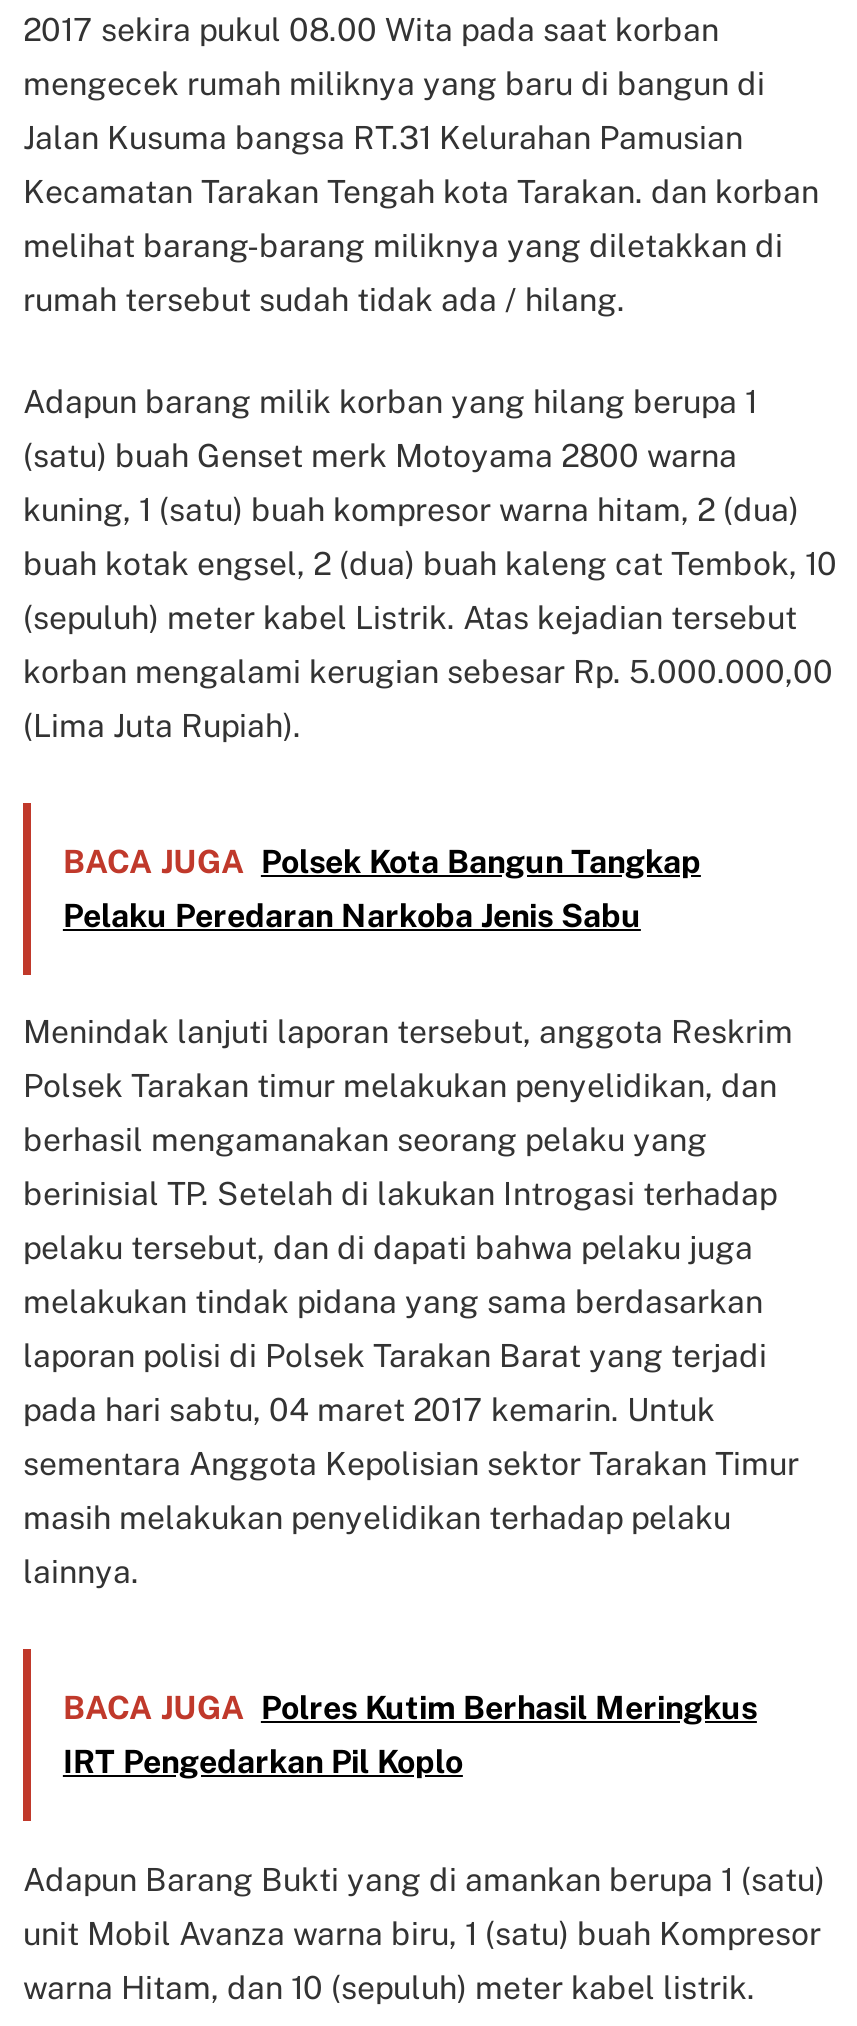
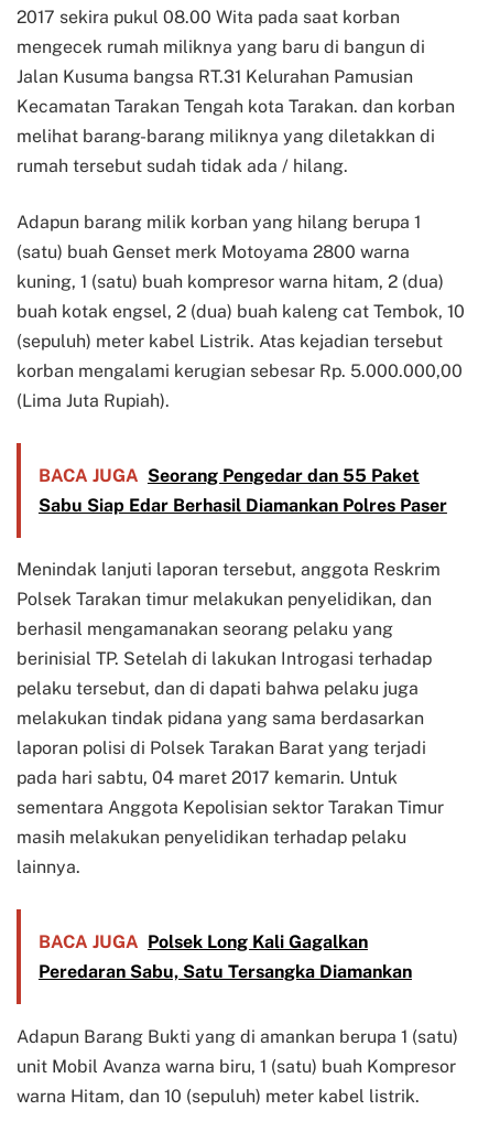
[63,842,701,934] BACA JUGA Polsek Kota Bangun Tangkap | Pelaku Peredaran Narkoba Jenis Sabu -> [38,465,447,515] BACA JUGA Seorang Pengedar dan 55 Paket | Sabu Siap Edar Berhasil Diamankan Polres Paser
[63,1689,757,1781] BACA JUGA Polres Kutim Berhasil Meringkus | IRT Pengedarkan Pil Koplo -> [38,931,412,982] BACA JUGA Polsek Long Kali Gagalkan | Peredaran Sabu, Satu Tersangka Diamankan

